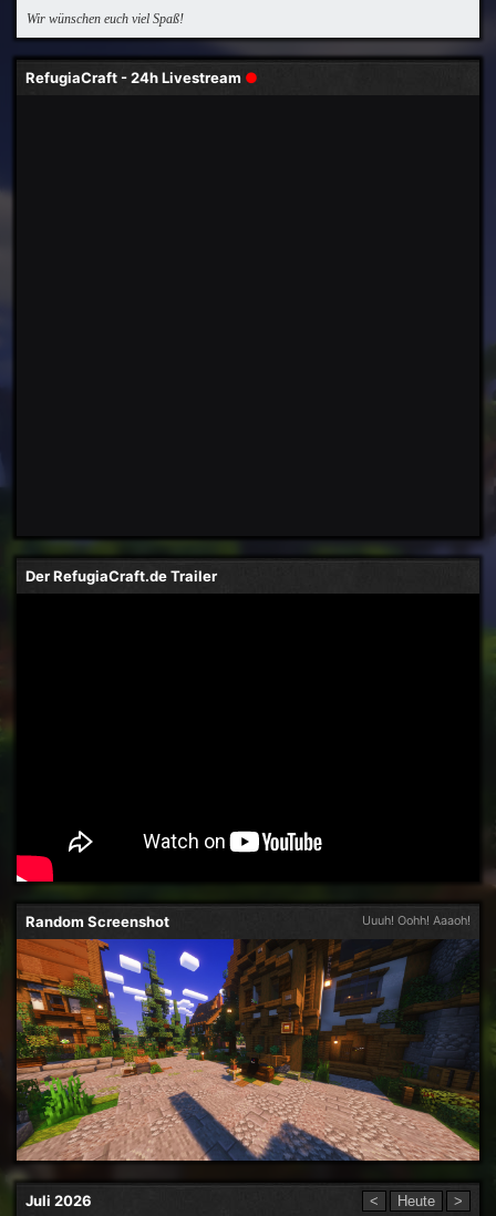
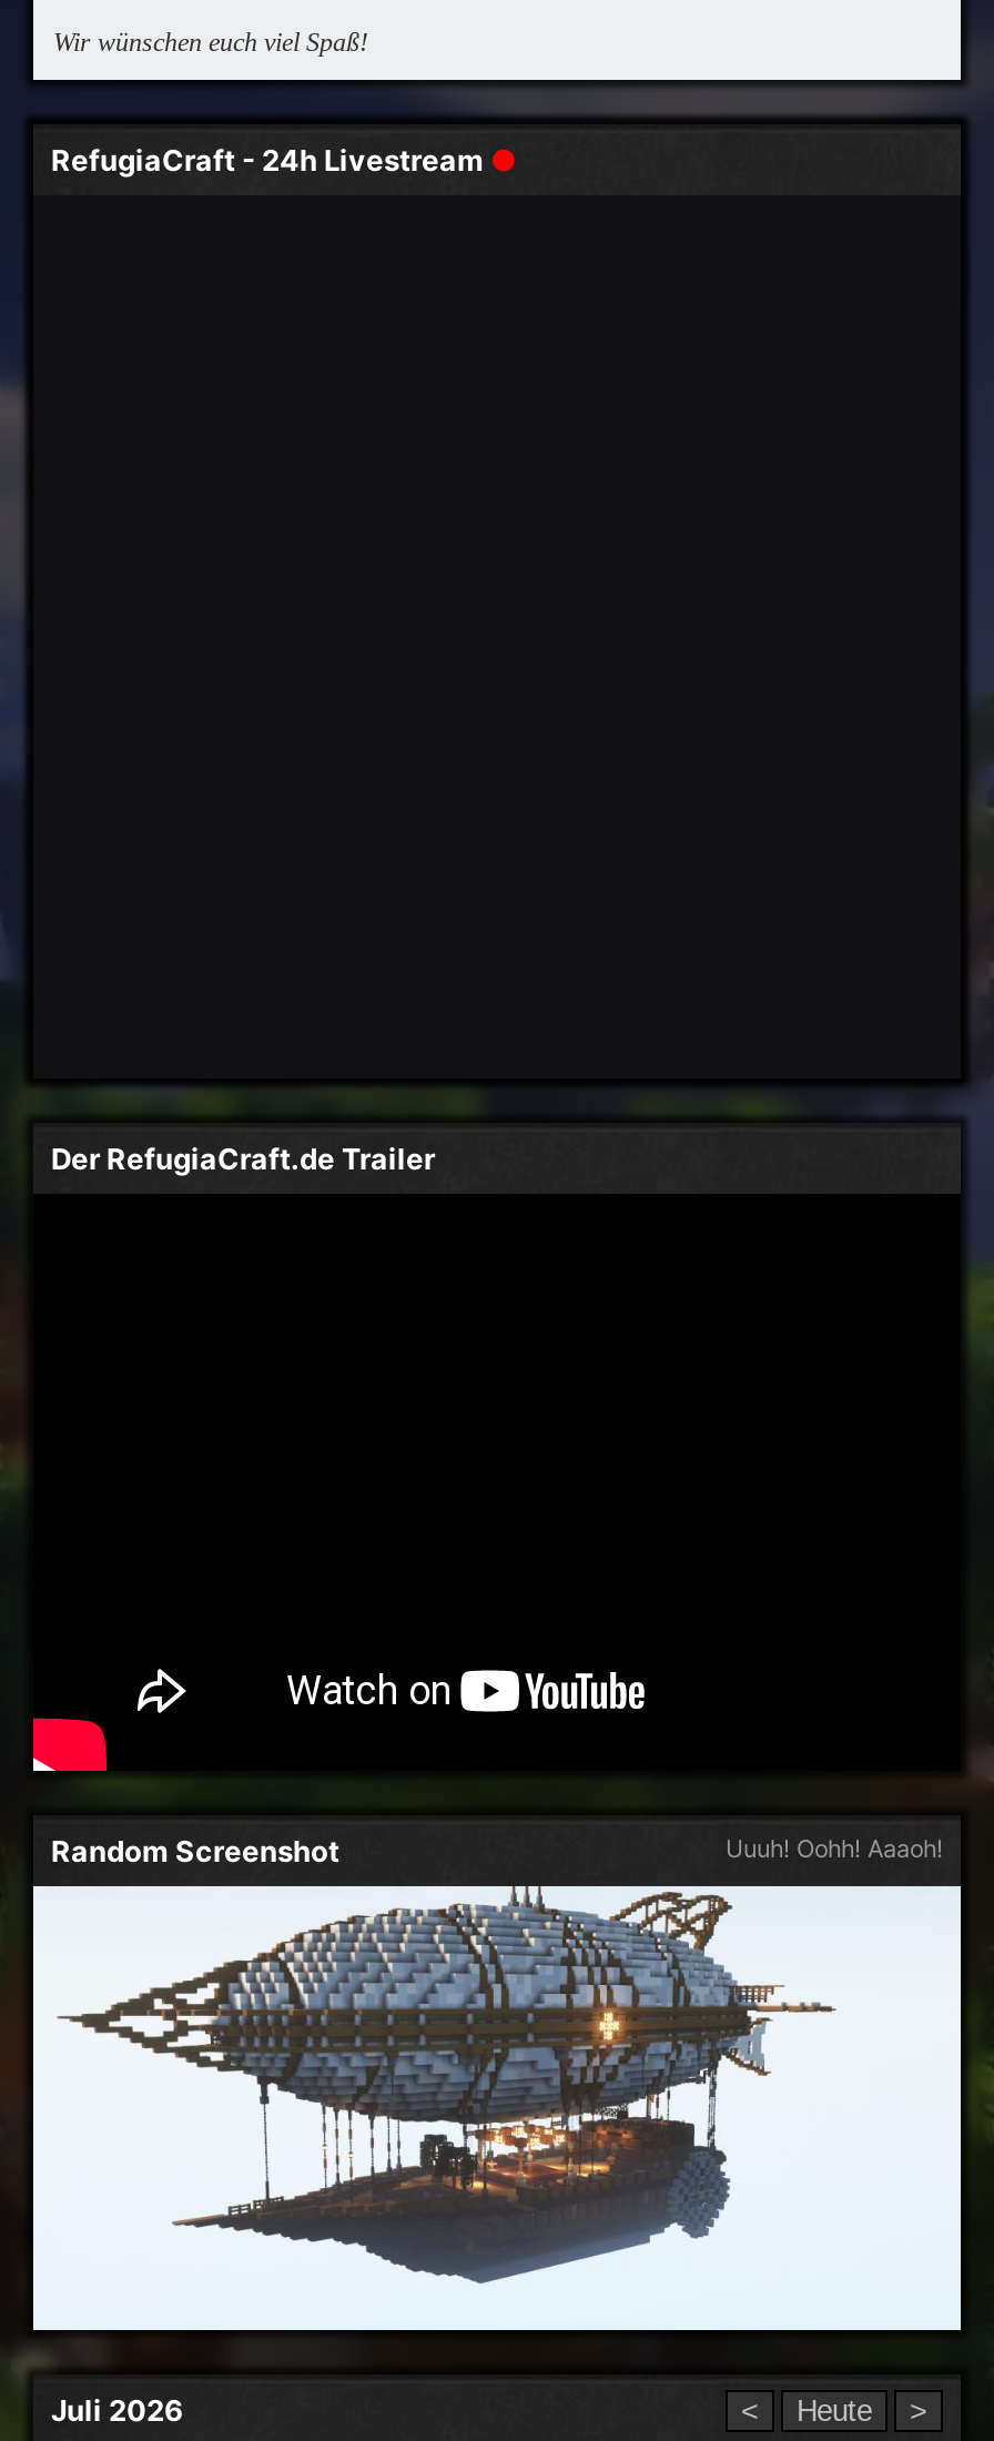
[15,938,480,1162] [image] -> [31,1884,963,2332] [image]

